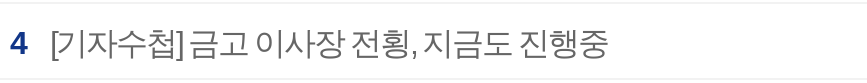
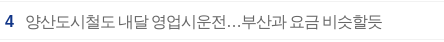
[50,26,608,60] [기자수첩] 금고 이사장 전횡, 지금도 진행중 -> [25,13,382,30] 양산도시철도 내달 영업시운전…부산과 요금 비슷할듯

